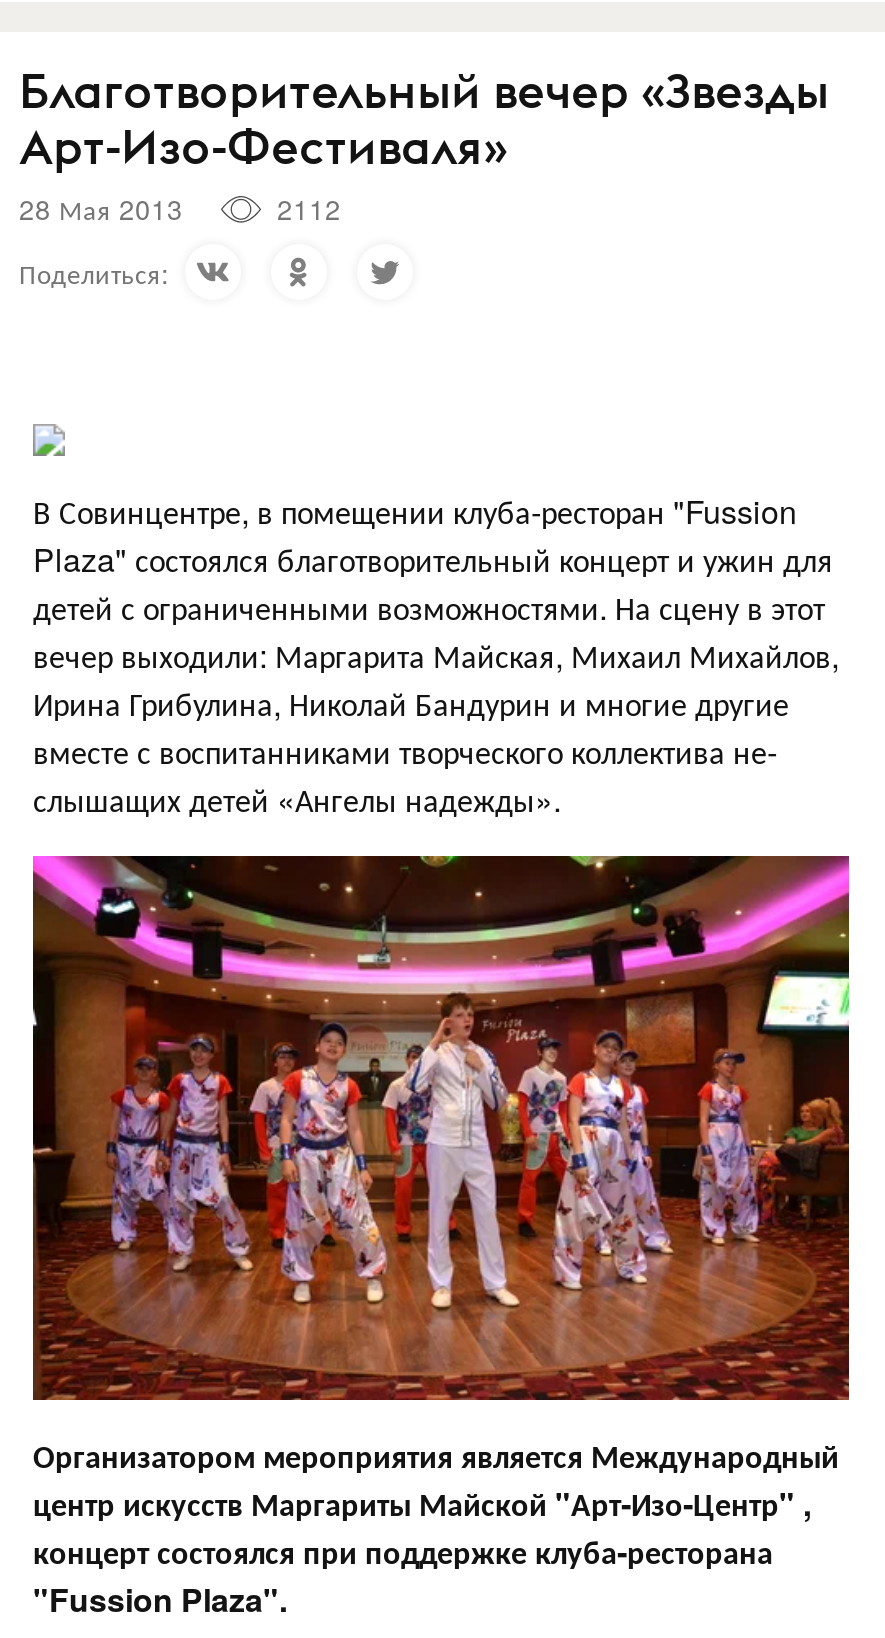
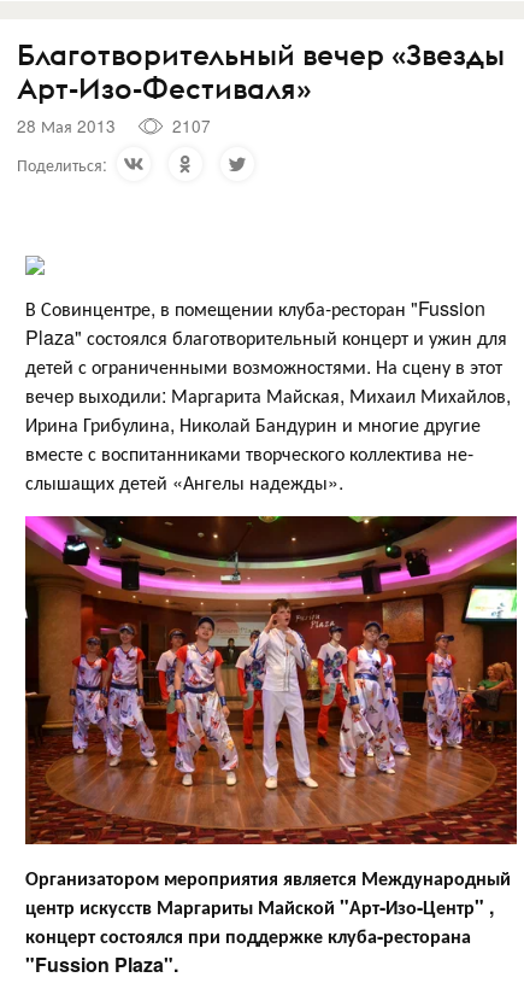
[269,188,341,228] 2112 -> [167,113,211,137] 2107

